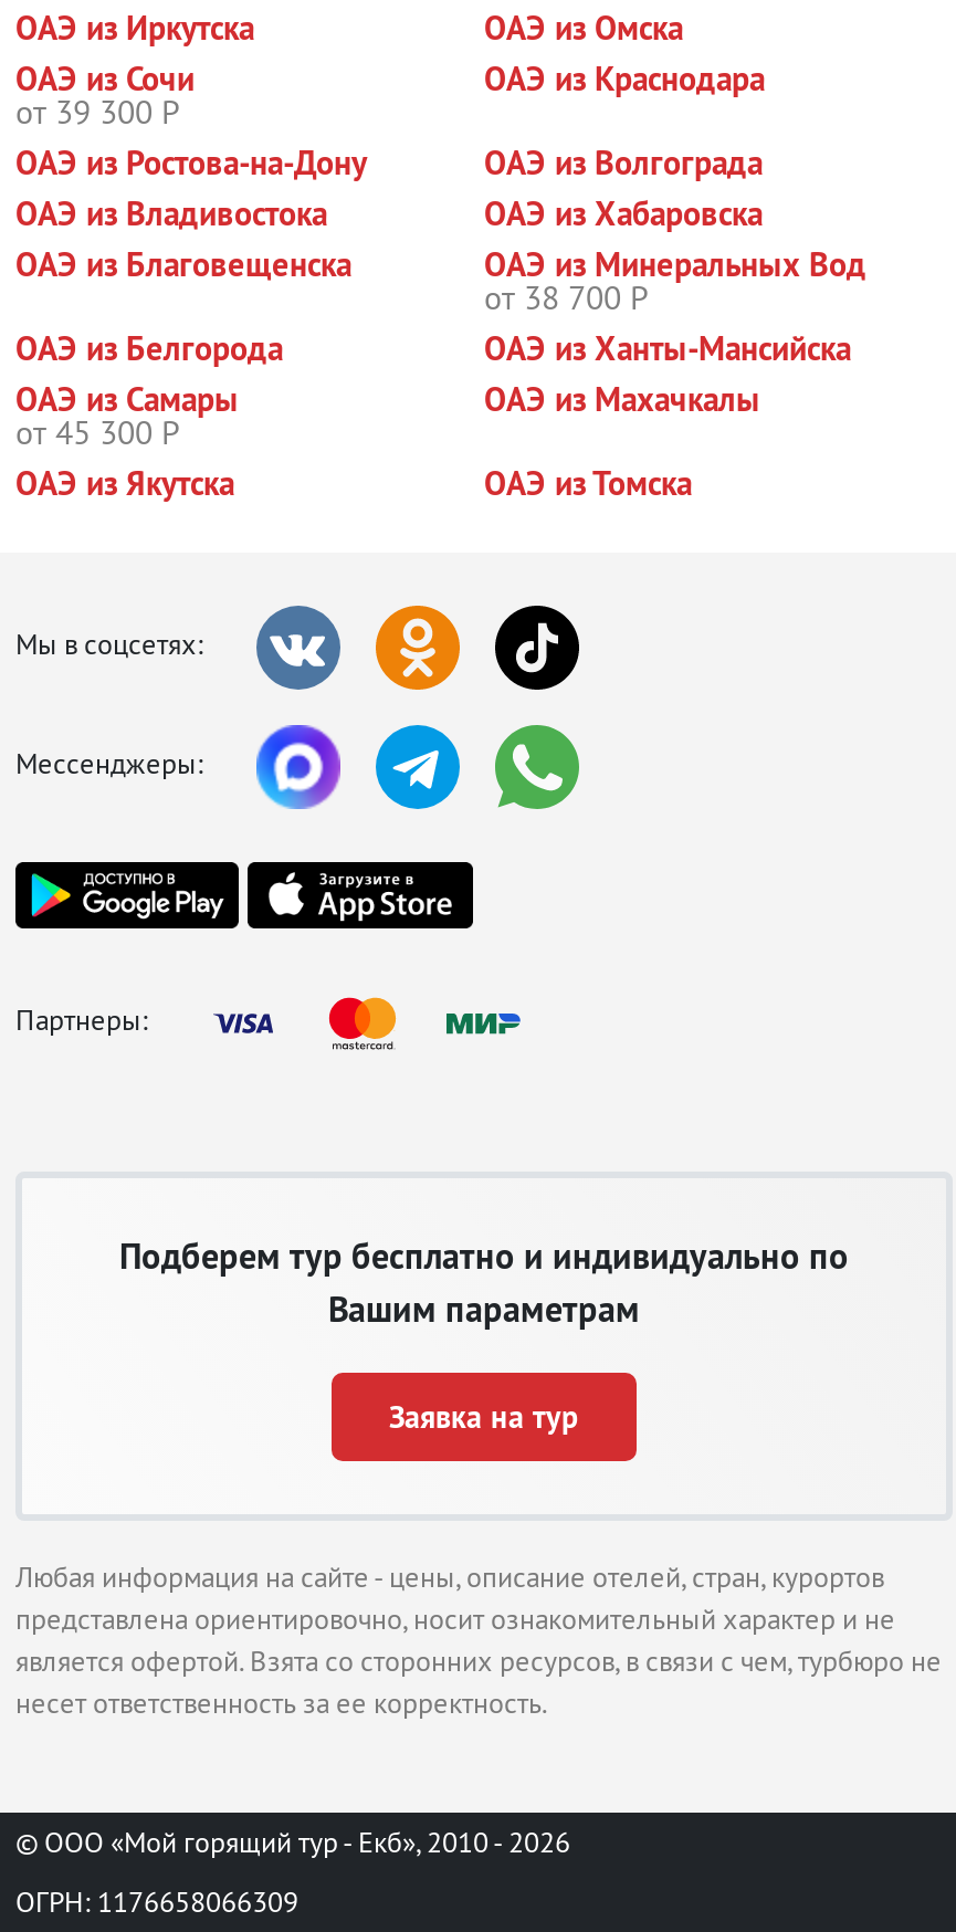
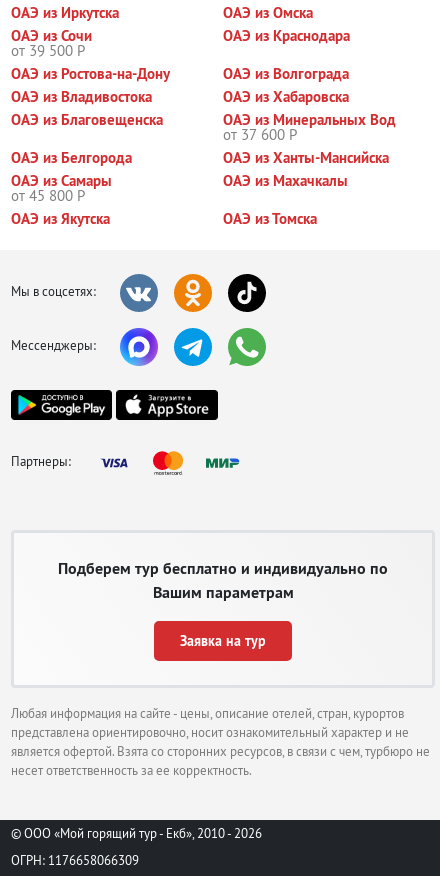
[15,91,179,133] от 39 300 Р -> [11,41,85,60] от 39 500 Р
[484,276,648,318] от 38 700 Р -> [223,125,297,144] от 37 600 Р
[15,411,179,453] от 45 300 Р -> [11,186,85,205] от 45 800 Р

